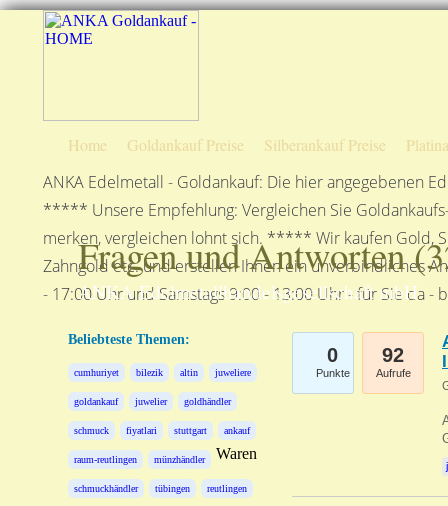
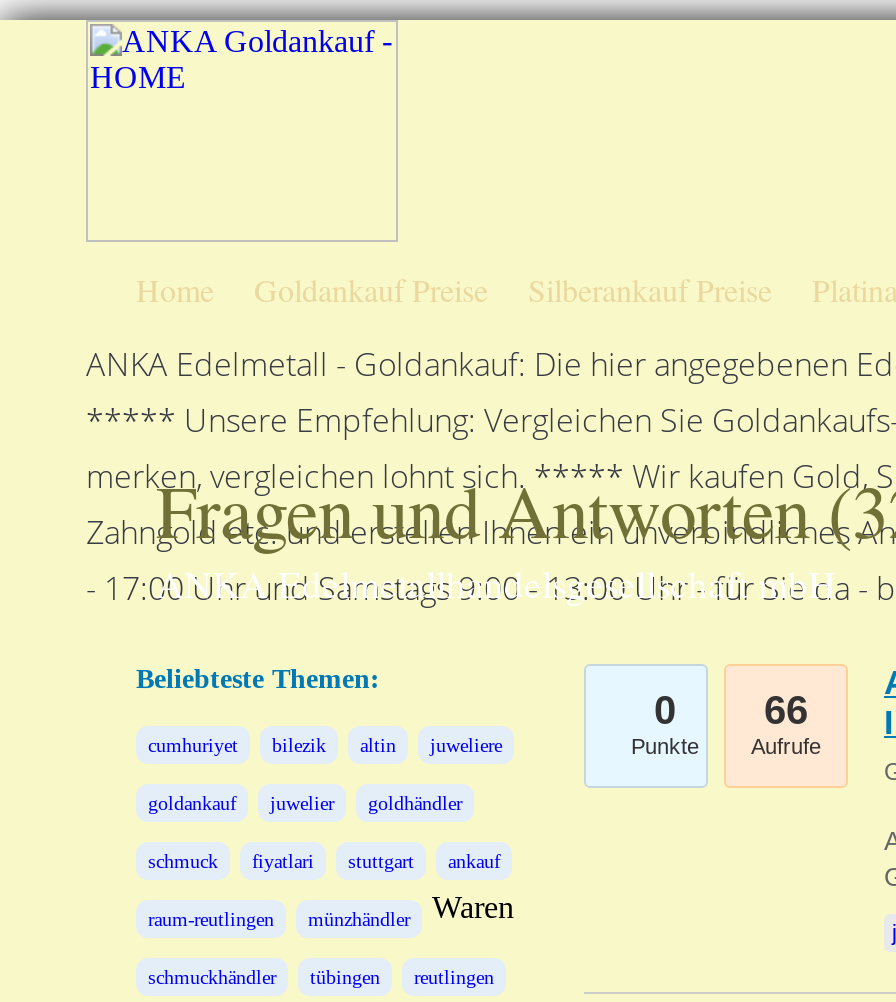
[382,344,404,366] 92 -> [764,688,808,732] 66

